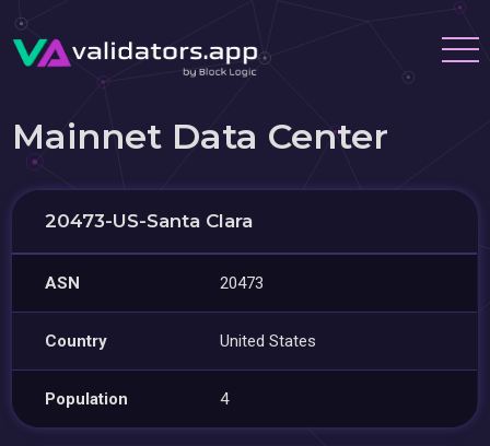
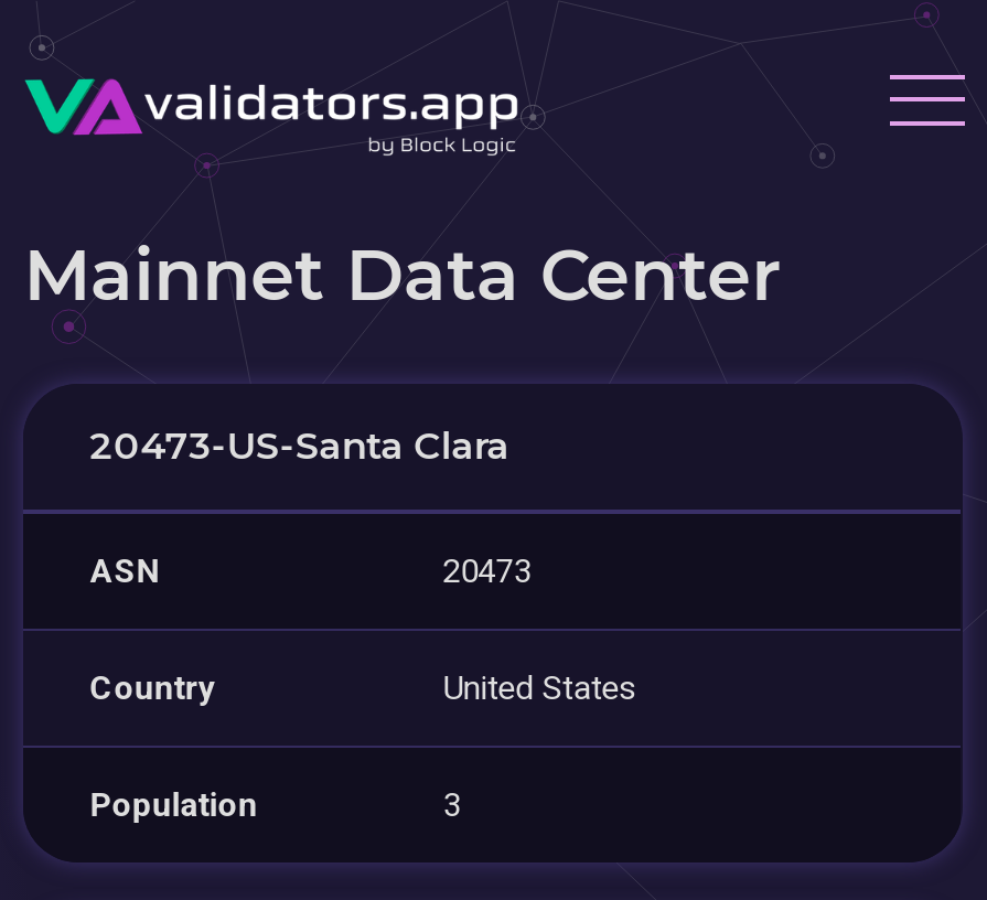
[220,389,229,409] 4 -> [443,785,460,825] 3

